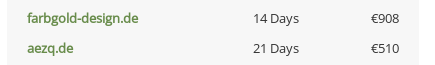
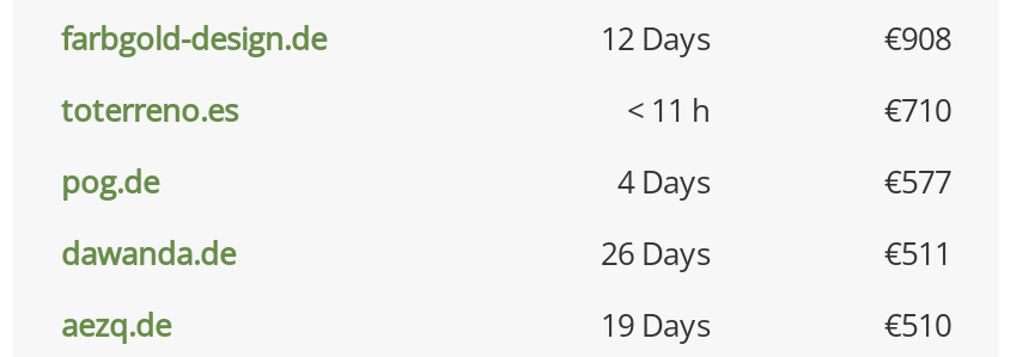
[252,9,298,27] 14 Days -> [601,17,711,60] 12 Days
none -> [61,88,951,275] toterreno.es | < 11 h | €710 | pog.de | 4 Days | €577 | dawanda.de | 26 Days | €511
[252,39,298,57] 21 Days -> [601,303,711,346] 19 Days

